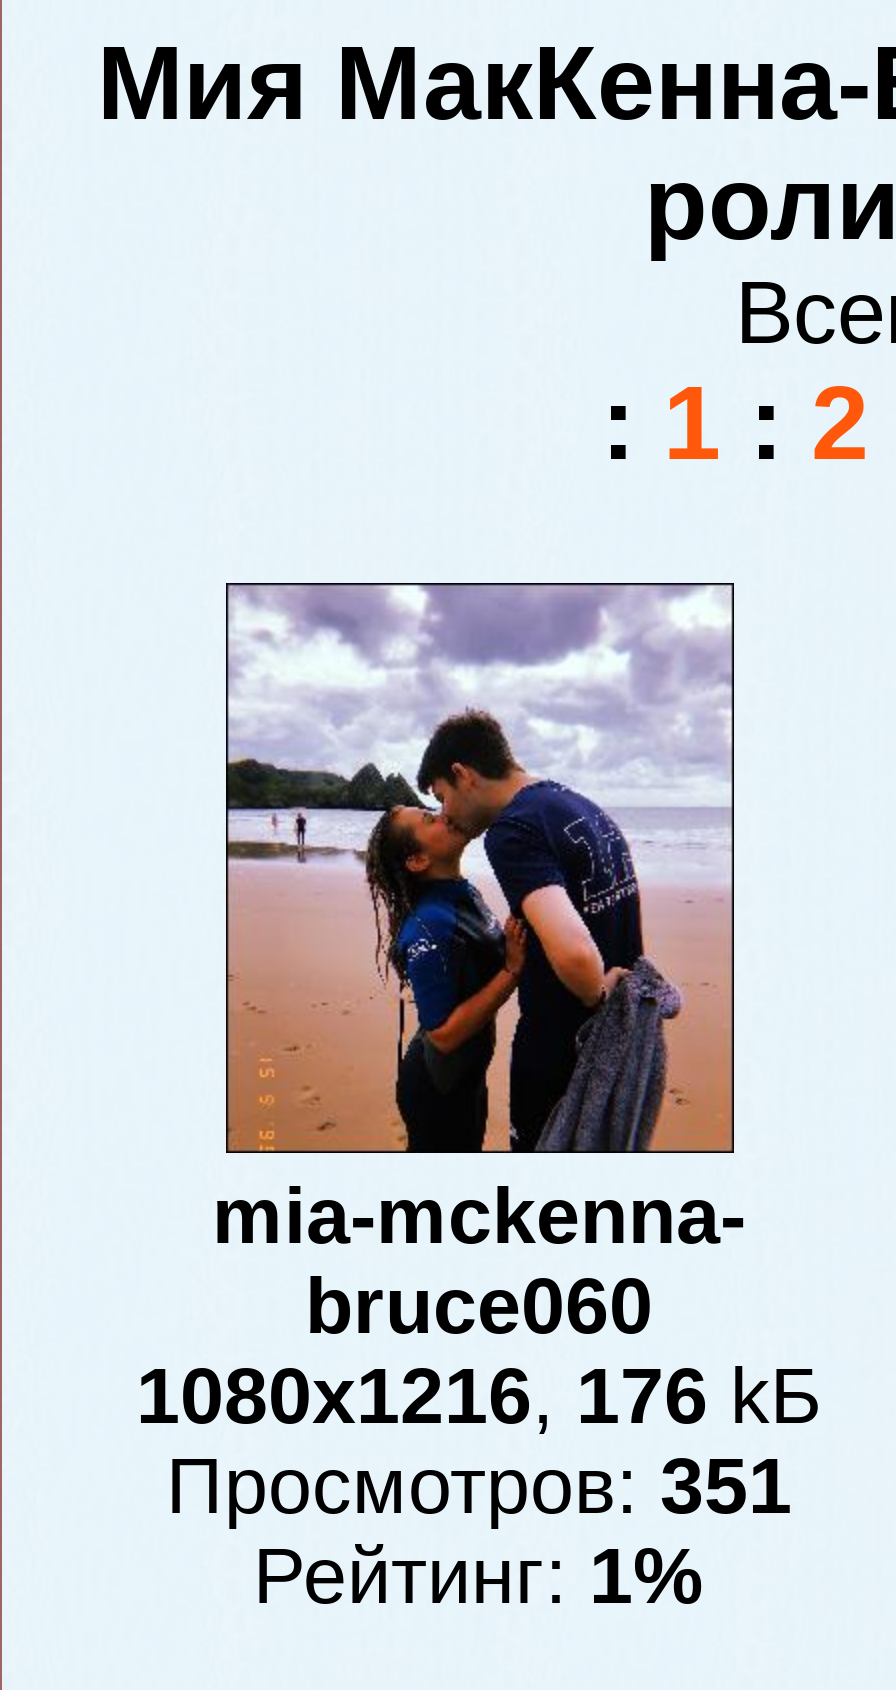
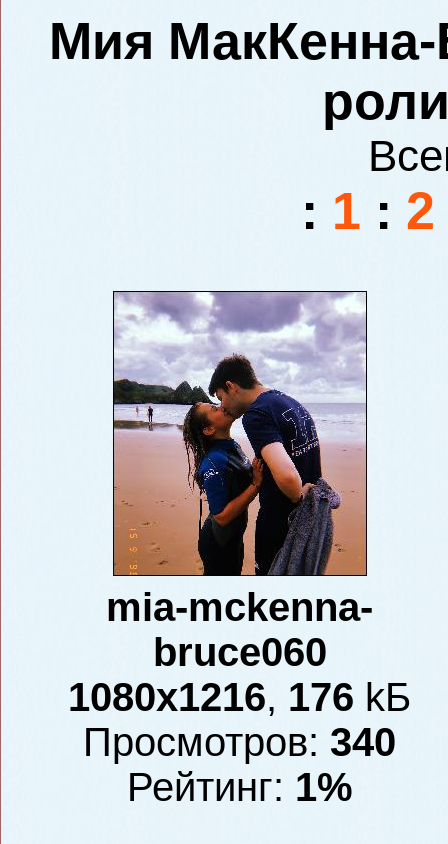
[166,1441,792,1529] Просмотров: 351 -> [83,720,396,764] Просмотров: 340

